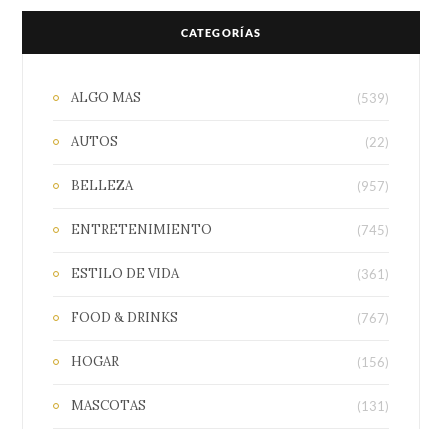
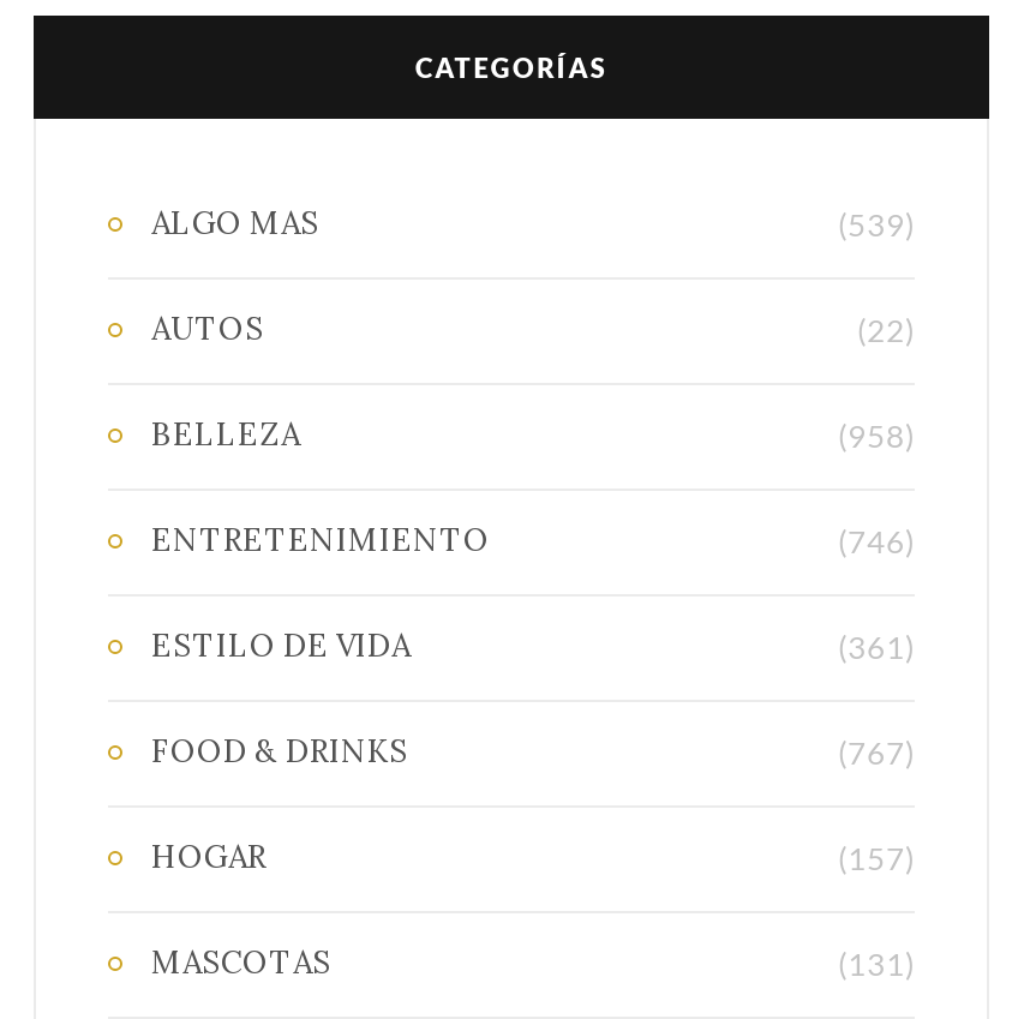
[357,178,389,194] (957) -> [838,416,915,454] (958)
[357,222,389,238] (745) -> [838,521,915,560] (746)
[357,354,389,370] (156) -> [838,838,915,876] (157)

